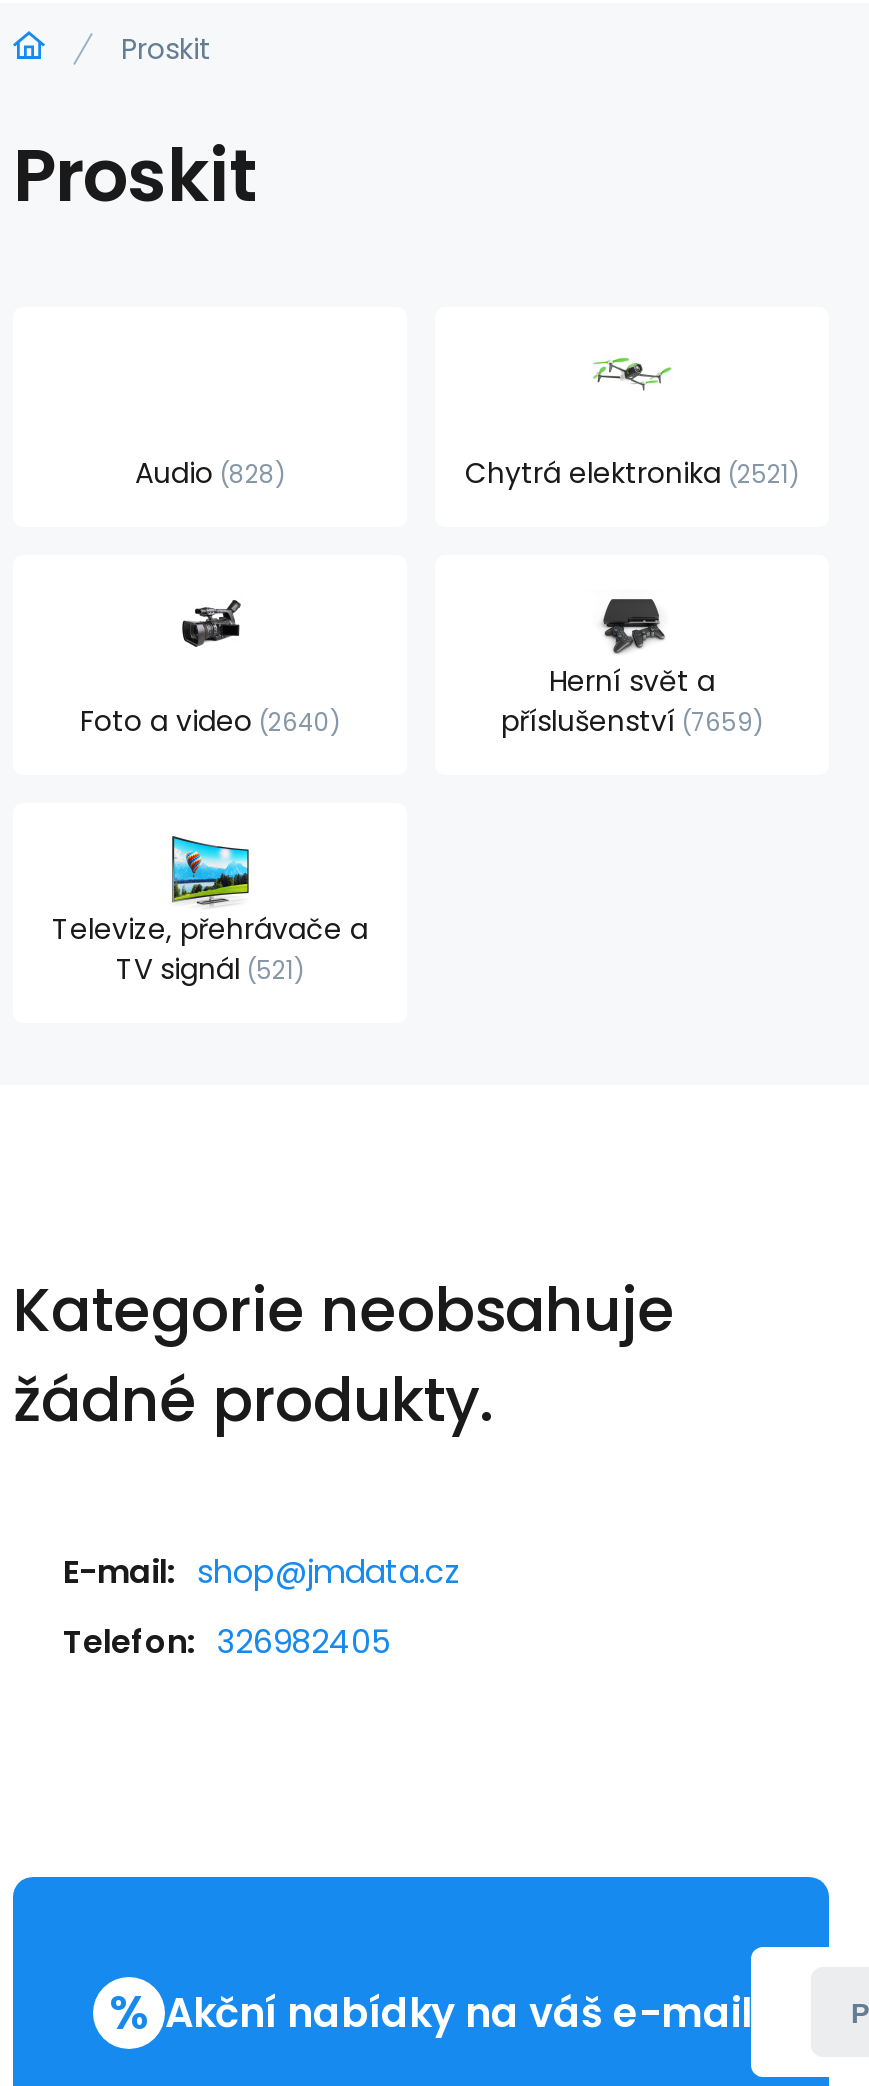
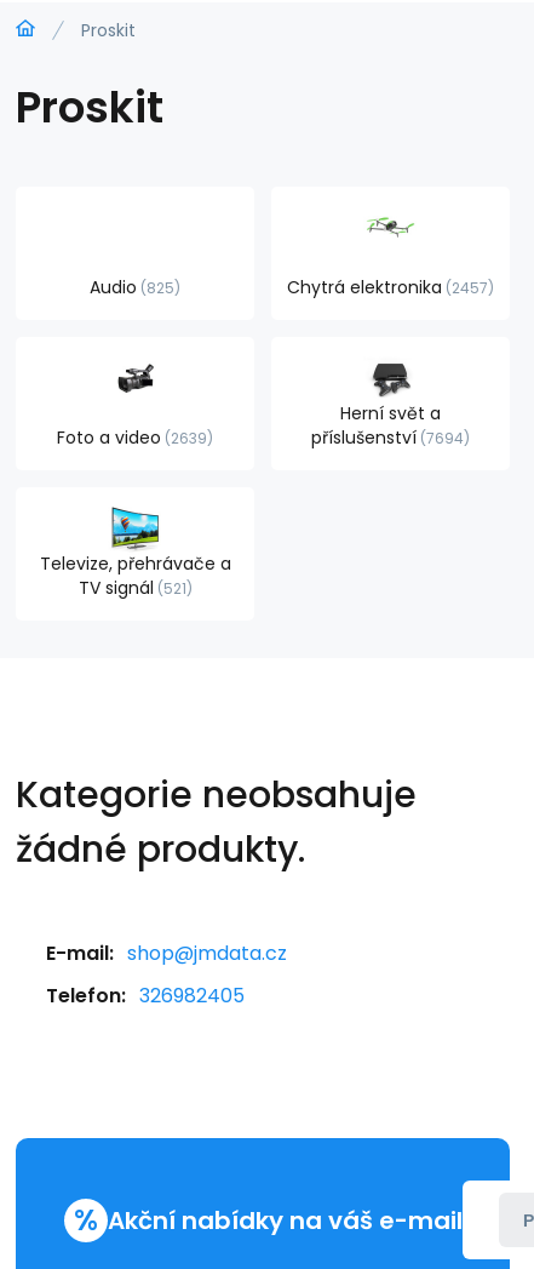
[135,453,275,493] Audio 828 -> [90,275,174,299] Audio 825
[465,453,789,493] Chytrá elektronika 2521 -> [287,275,488,299] Chytrá elektronika 2457
[80,701,330,741] Foto a video 2640 -> [57,425,207,450] Foto a video 2639
[501,701,753,741] příslušenství 7659 -> [311,425,464,450] příslušenství 7694

